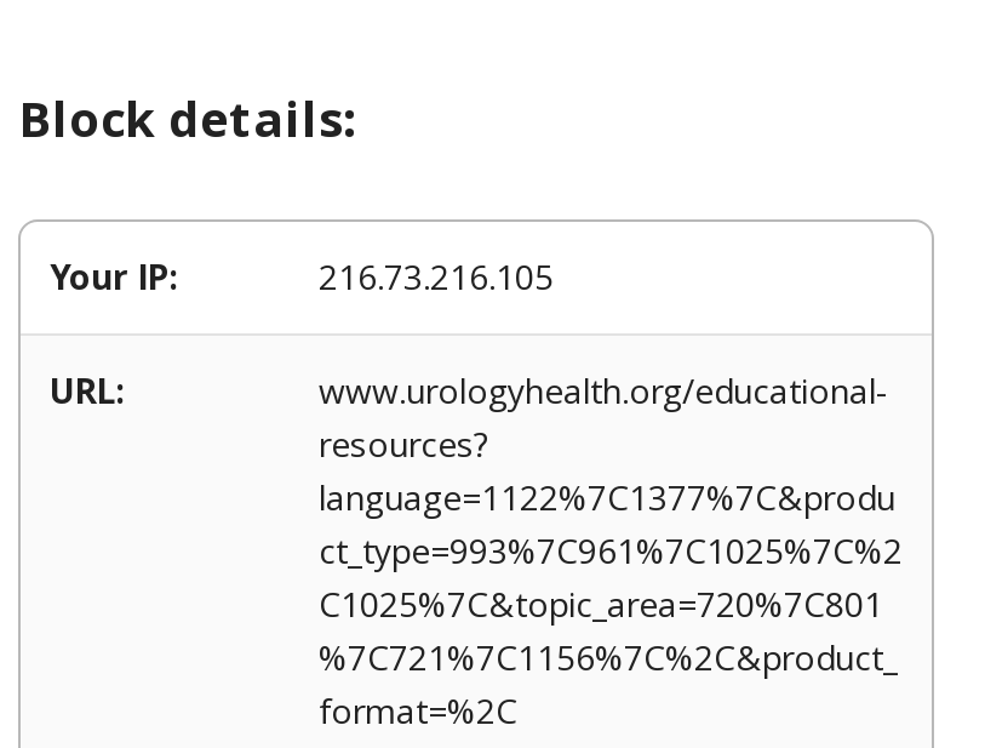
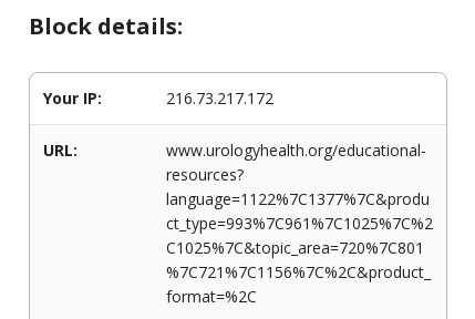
[319,253,554,299] 216.73.216.105 -> [166,88,273,109] 216.73.217.172

